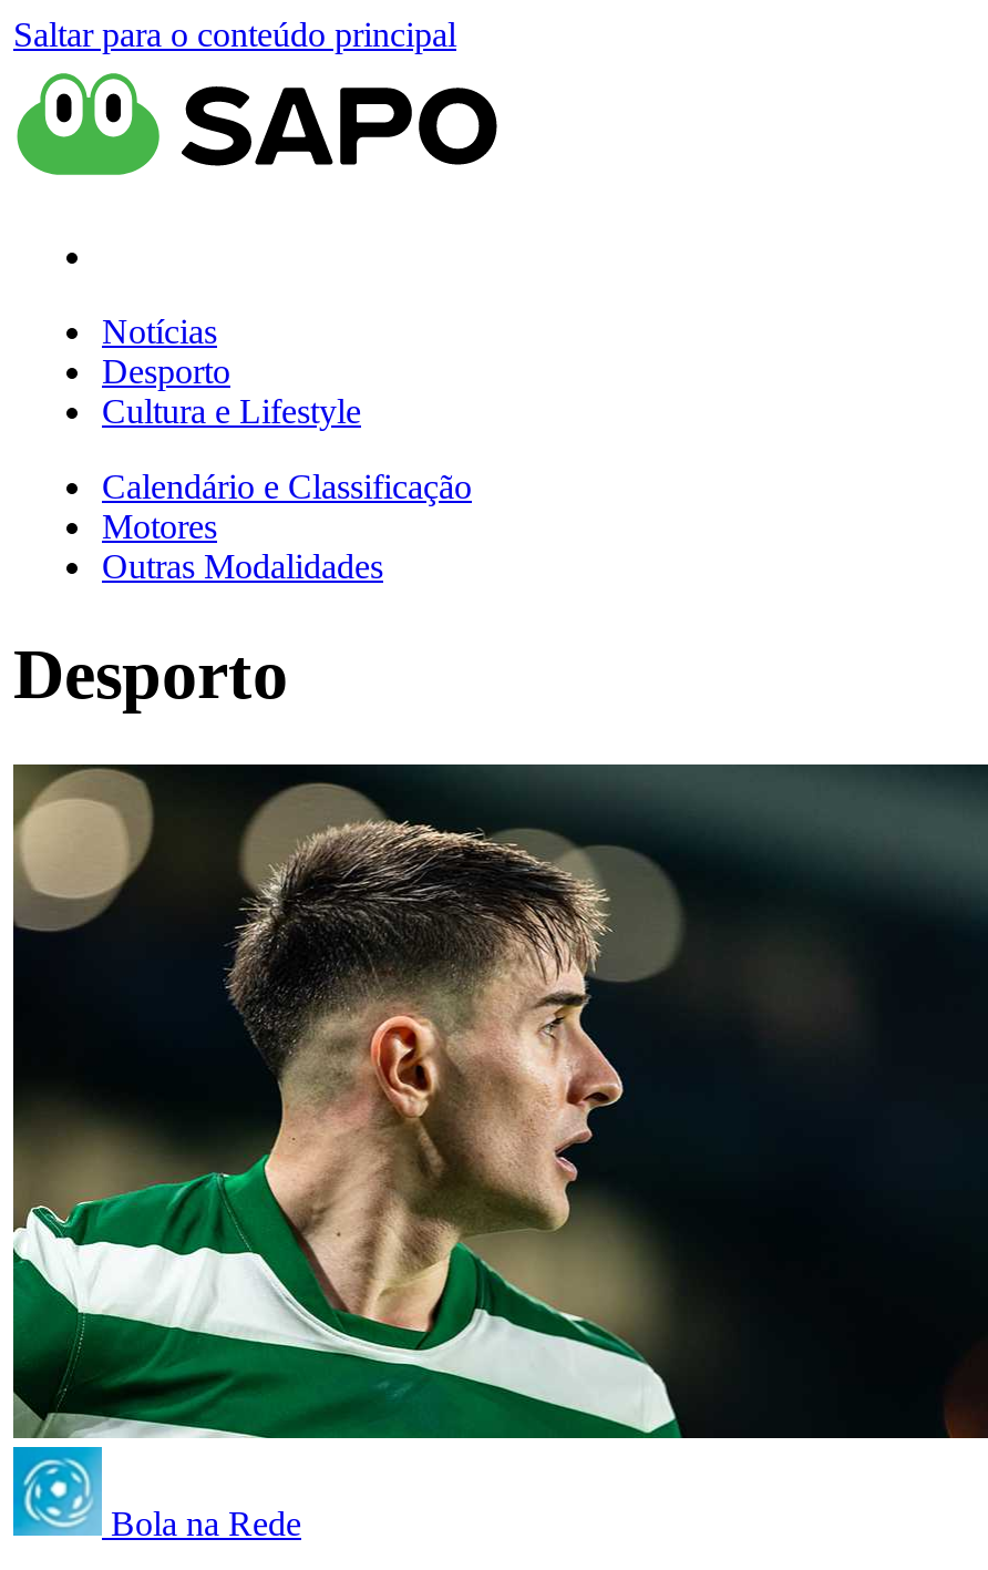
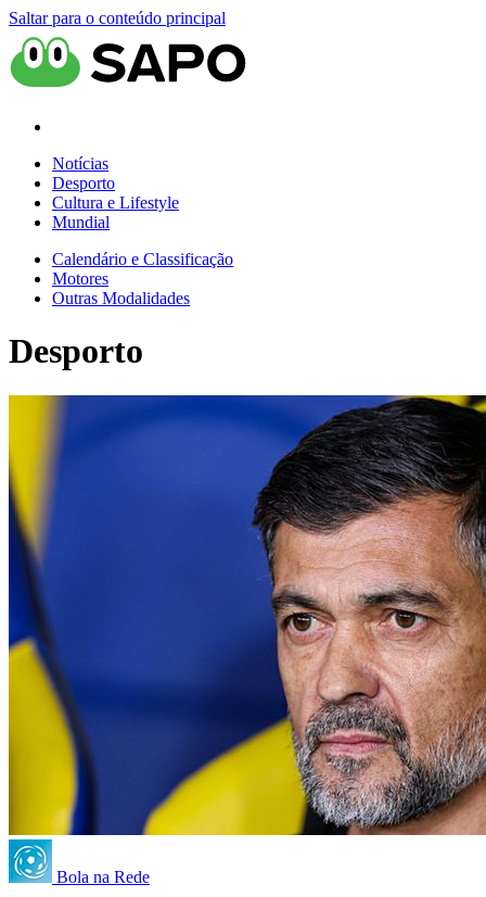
none -> [52,213,110,231] Mundial
[11,762,981,1440] [image] -> [8,394,483,836] [image]

